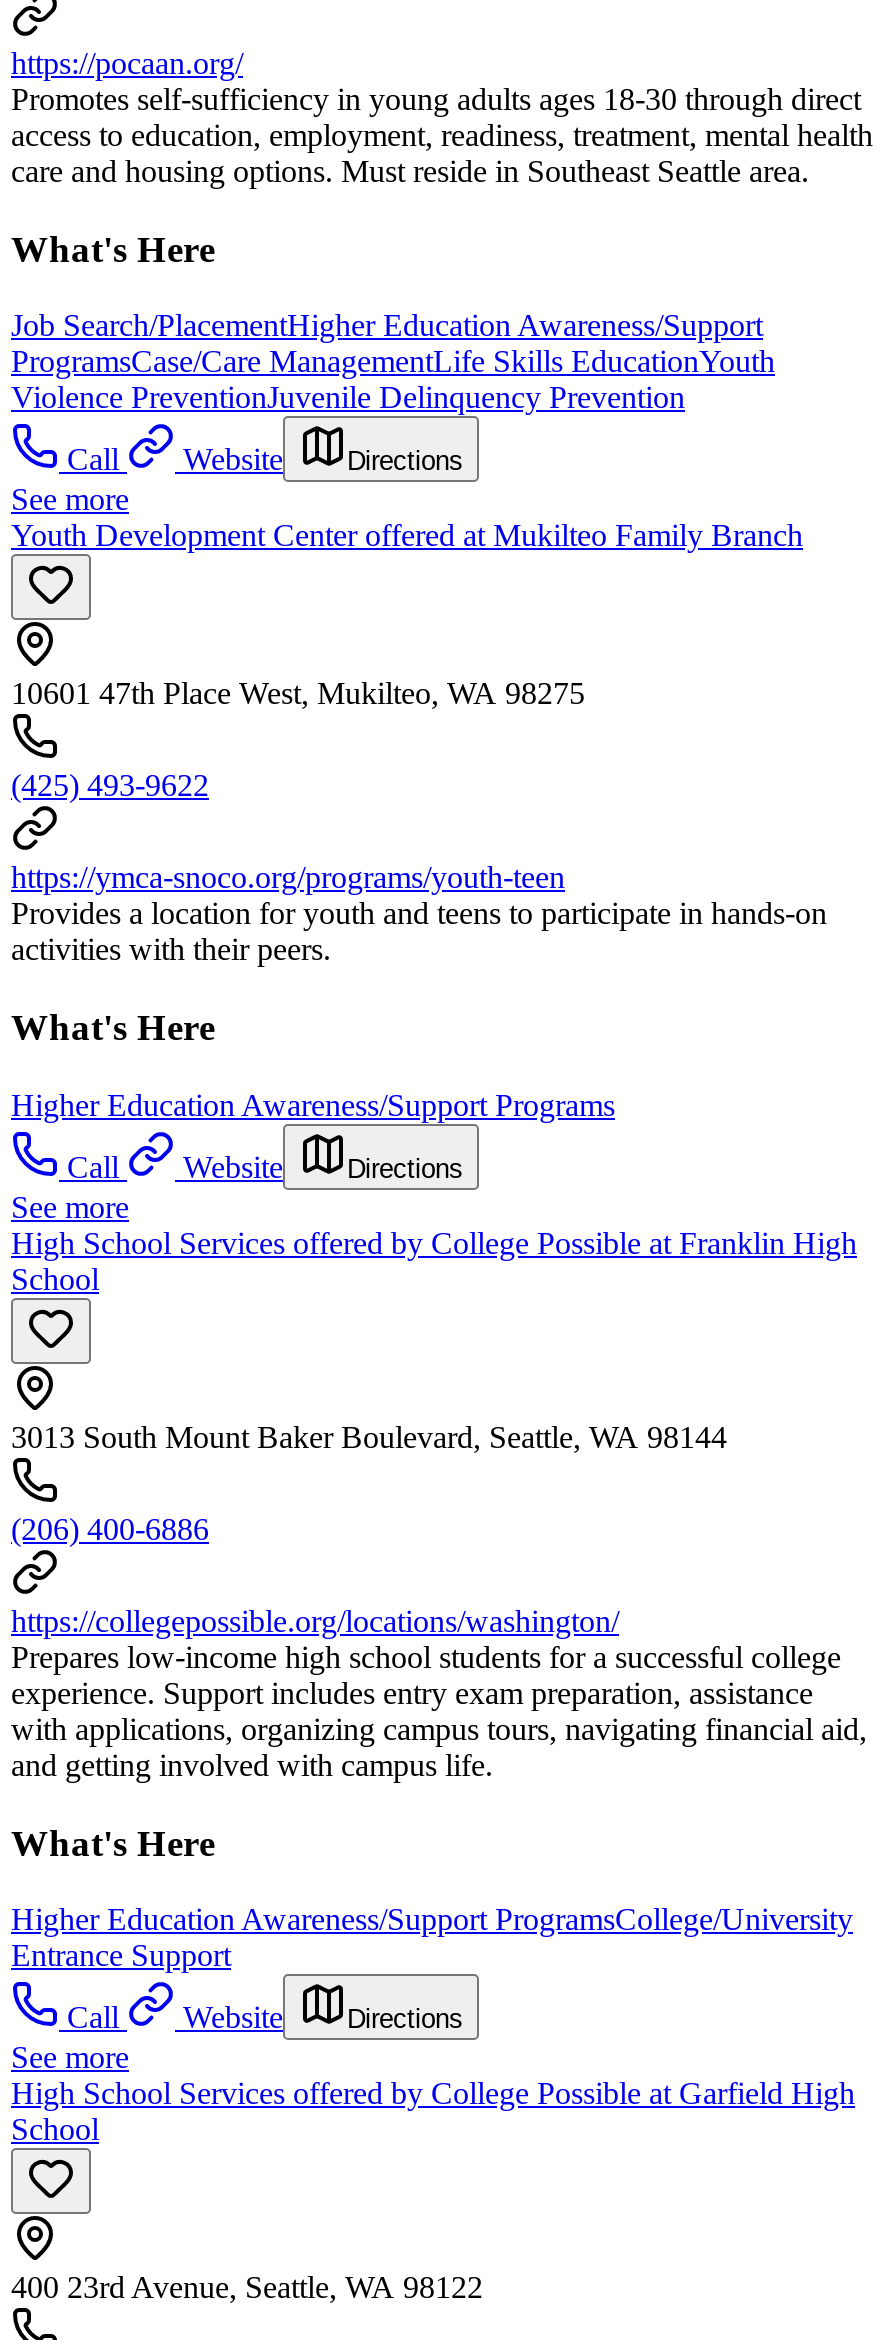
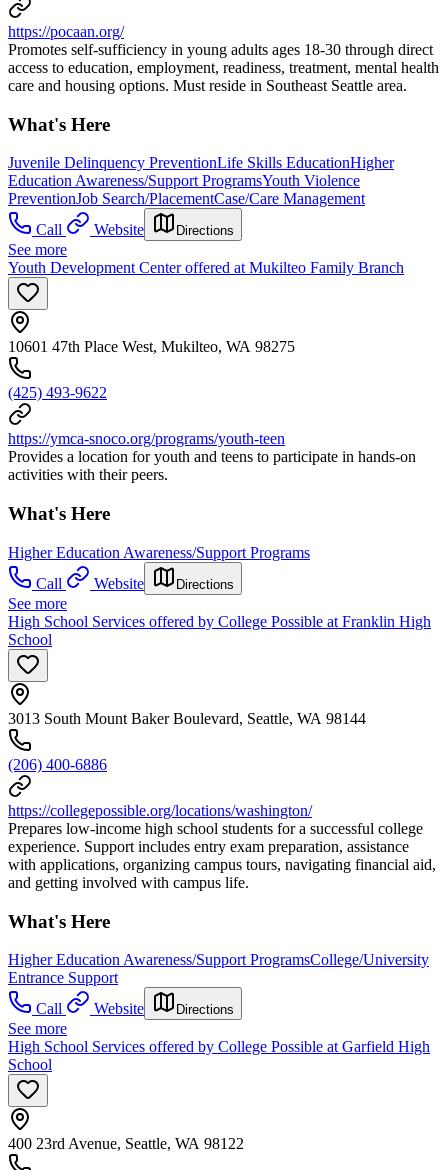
[11,309,775,415] Job Search/PlacementHigher Education Awareness/Support | ProgramsCase/Care ManagementLife Skills EducationYouth | Violence PreventionJuvenile Delinquency Prevention -> [8,154,394,207] Juvenile Delinquency PreventionLife Skills EducationHigher | Education Awareness/Support ProgramsYouth Violence | PreventionJob Search/PlacementCase/Care Management

